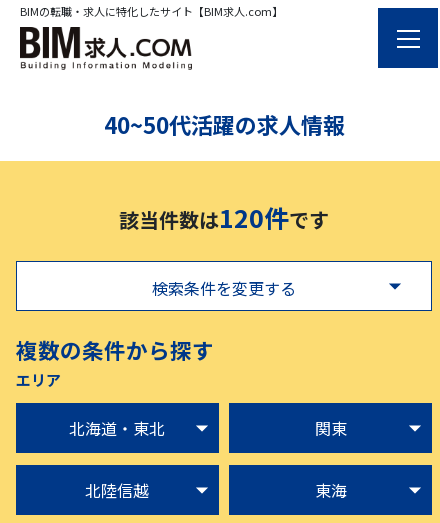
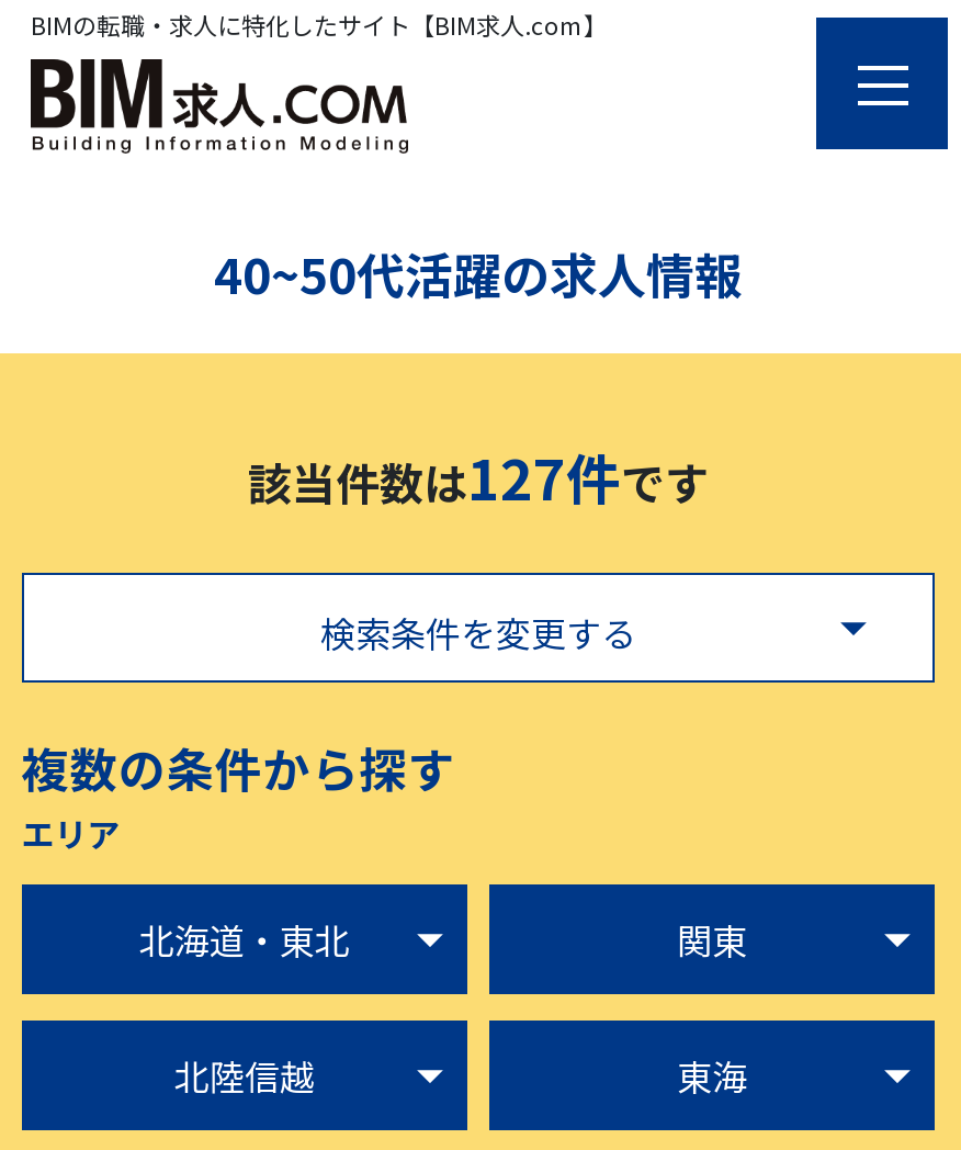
[119,199,329,235] 該当件数は120件です -> [248,437,709,516] 該当件数は127件です

